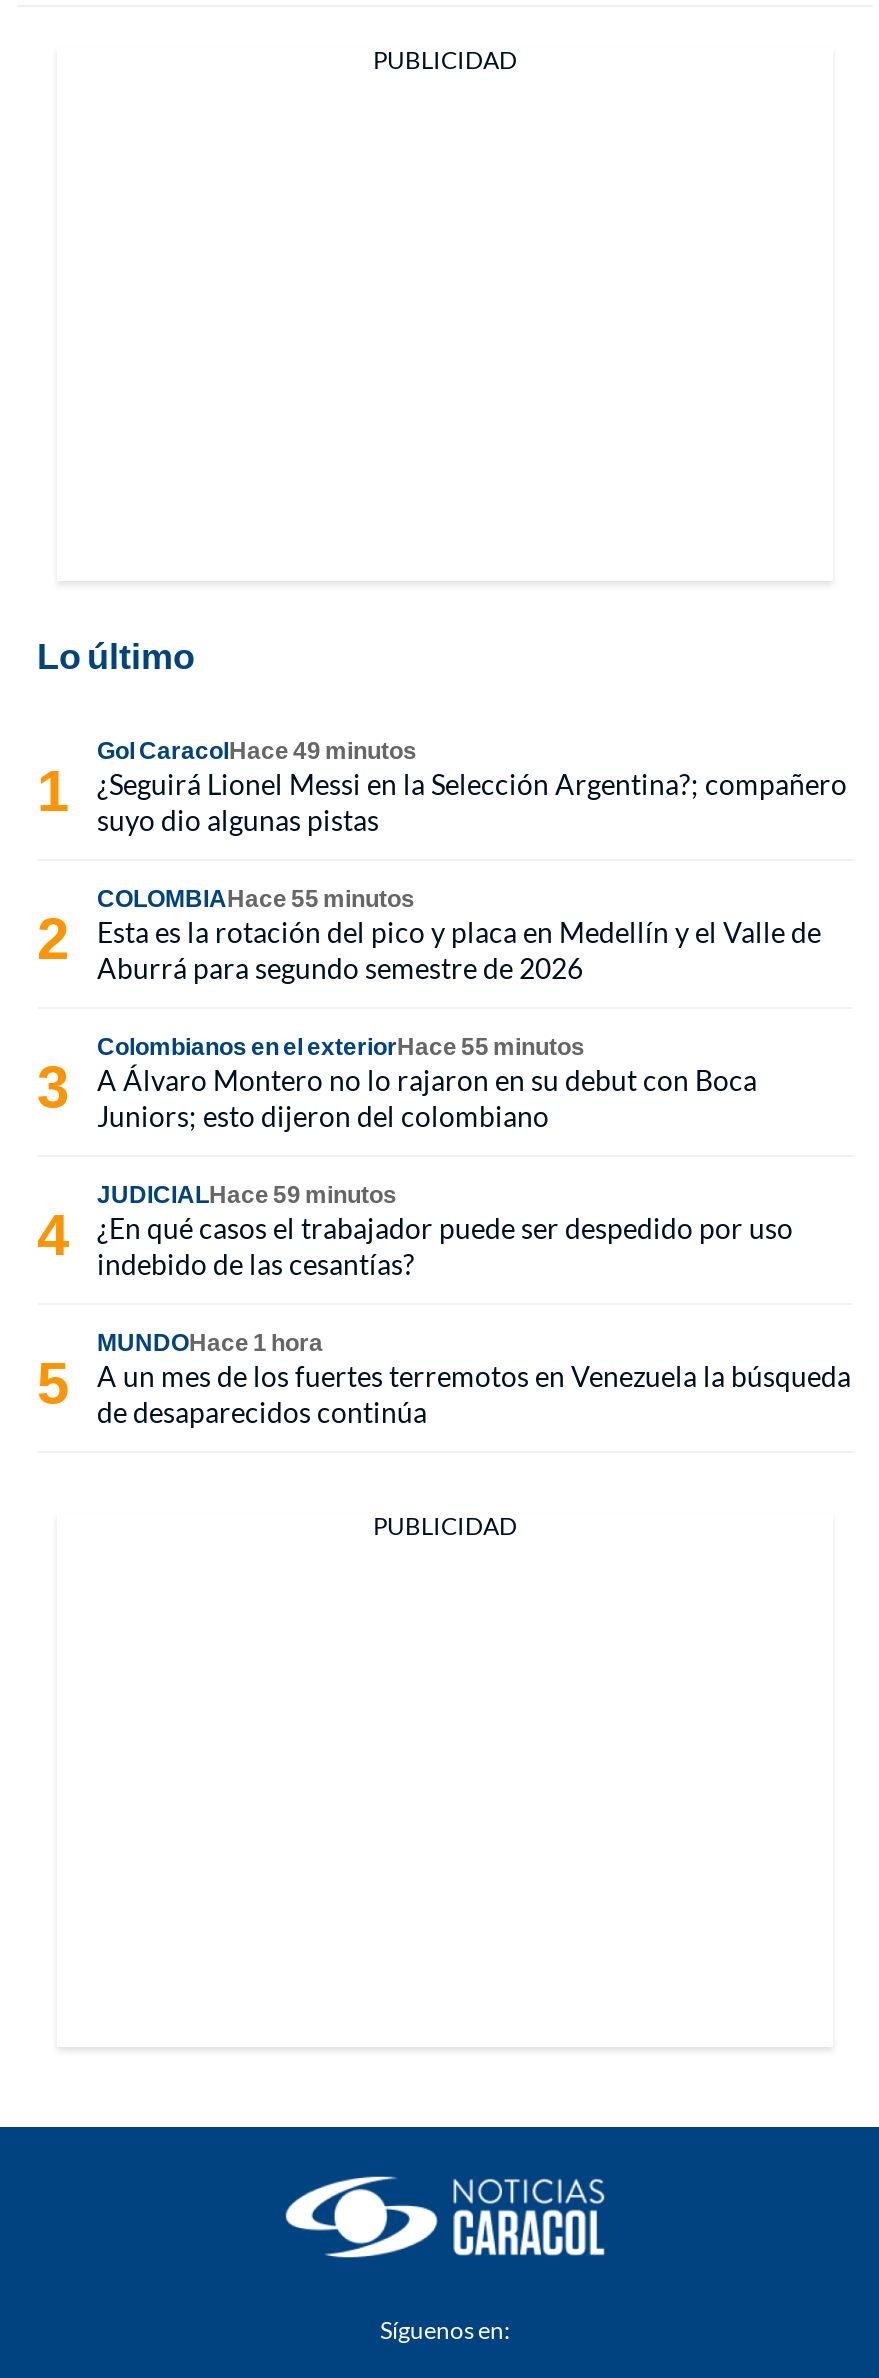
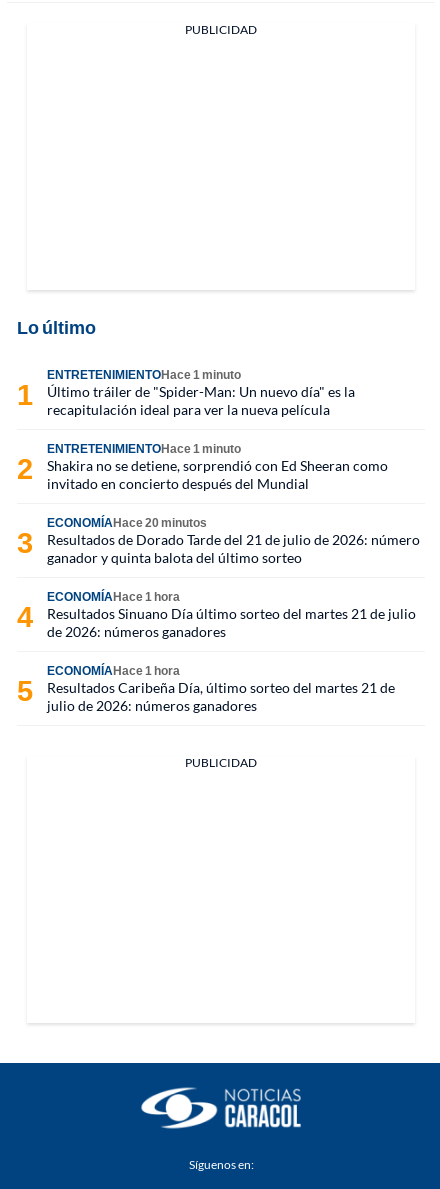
[97,734,847,836] Gol CaracolHace 49 minutos | ¿Seguirá Lionel Messi en la Selección Argentina?; compañero | suyo dio algunas pistas -> [47,366,355,417] ENTRETENIMIENTOHace 1 minuto | Último tráiler de "Spider-Man: Un nuevo día" es la | recapitulación ideal para ver la nueva película
[97,882,821,984] COLOMBIAHace 55 minutos | Esta es la rotación del pico y placa en Medellín y el Valle de | Aburrá para segundo semestre de 2026 -> [47,440,388,491] ENTRETENIMIENTOHace 1 minuto | Shakira no se detiene, sorprendió con Ed Sheeran como | invitado en concierto después del Mundial
[97,1030,757,1132] Colombianos en el exteriorHace 55 minutos | A Álvaro Montero no lo rajaron en su debut con Boca | Juniors; esto dijeron del colombiano -> [47,514,420,565] ECONOMÍAHace 20 minutos | Resultados de Dorado Tarde del 21 de julio de 2026: número | ganador y quinta balota del último sorteo
[97,1178,793,1280] JUDICIALHace 59 minutos | ¿En qué casos el trabajador puede ser despedido por uso | indebido de las cesantías? -> [47,588,416,639] ECONOMÍAHace 1 hora | Resultados Sinuano Día último sorteo del martes 21 de julio | de 2026: números ganadores
[97,1326,851,1428] MUNDOHace 1 hora | A un mes de los fuertes terremotos en Venezuela la búsqueda | de desaparecidos continúa -> [47,662,395,713] ECONOMÍAHace 1 hora | Resultados Caribeña Día, último sorteo del martes 21 de | julio de 2026: números ganadores

